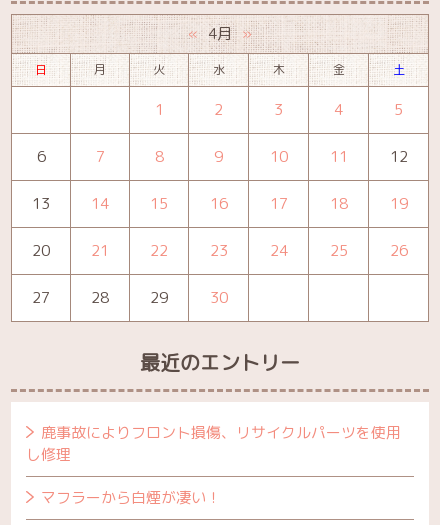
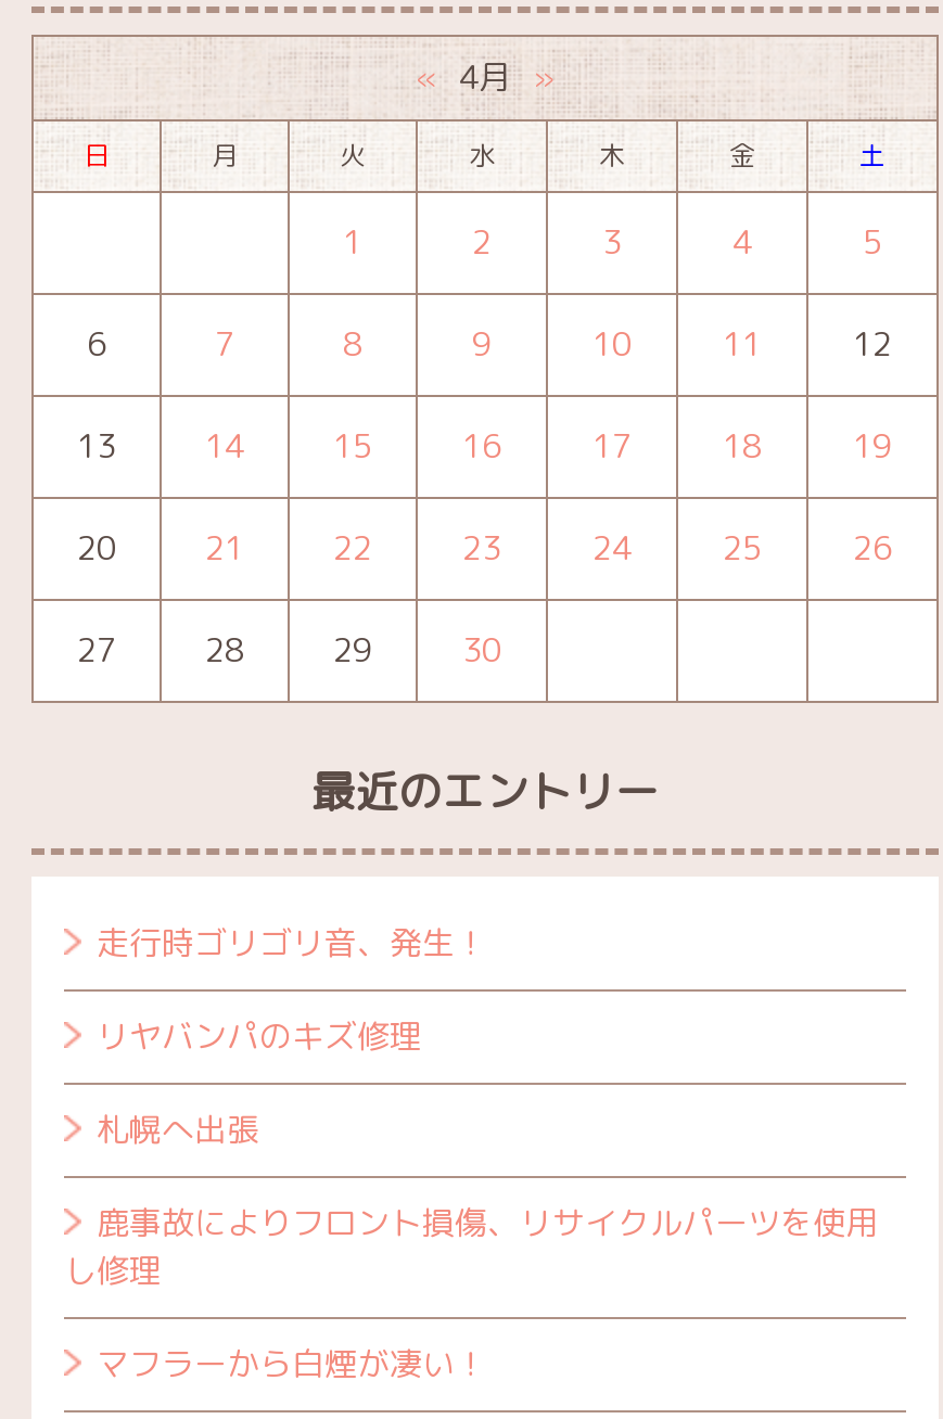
none -> [97,921,487,1153] 走行時ゴリゴリ音、発生！ | リヤバンパのキズ修理 | 札幌へ出張

